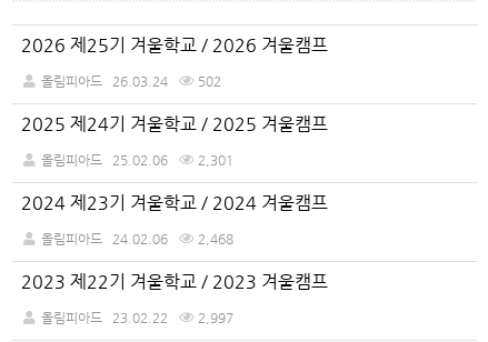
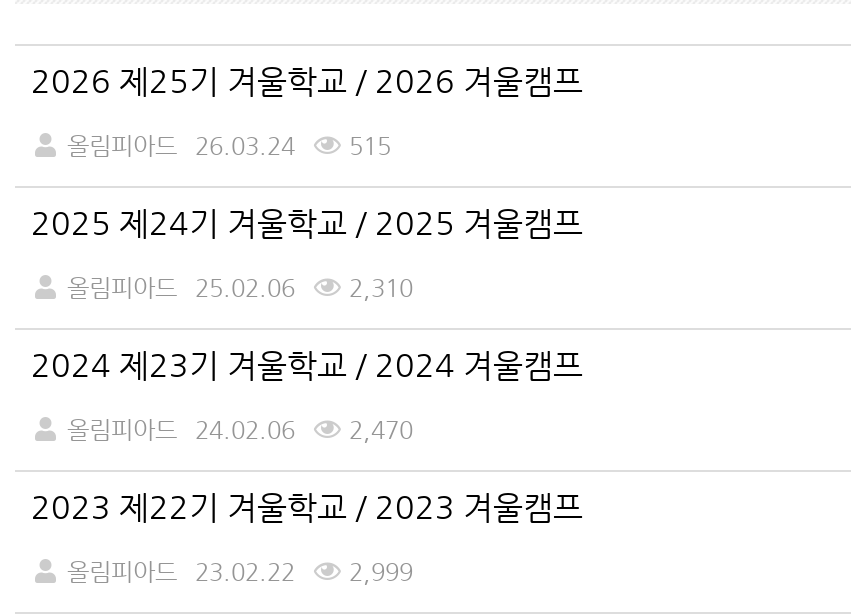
[195,72,221,89] 502 -> [343,130,391,160] 515
[41,151,233,168] 올림피아드 25.02.06 2,301 -> [67,272,413,302] 올림피아드 25.02.06 2,310
[41,230,233,247] 올림피아드 24.02.06 2,468 -> [67,414,413,444] 올림피아드 24.02.06 2,470
[41,309,233,325] 올림피아드 23.02.22 2,997 -> [67,556,413,586] 올림피아드 23.02.22 2,999

